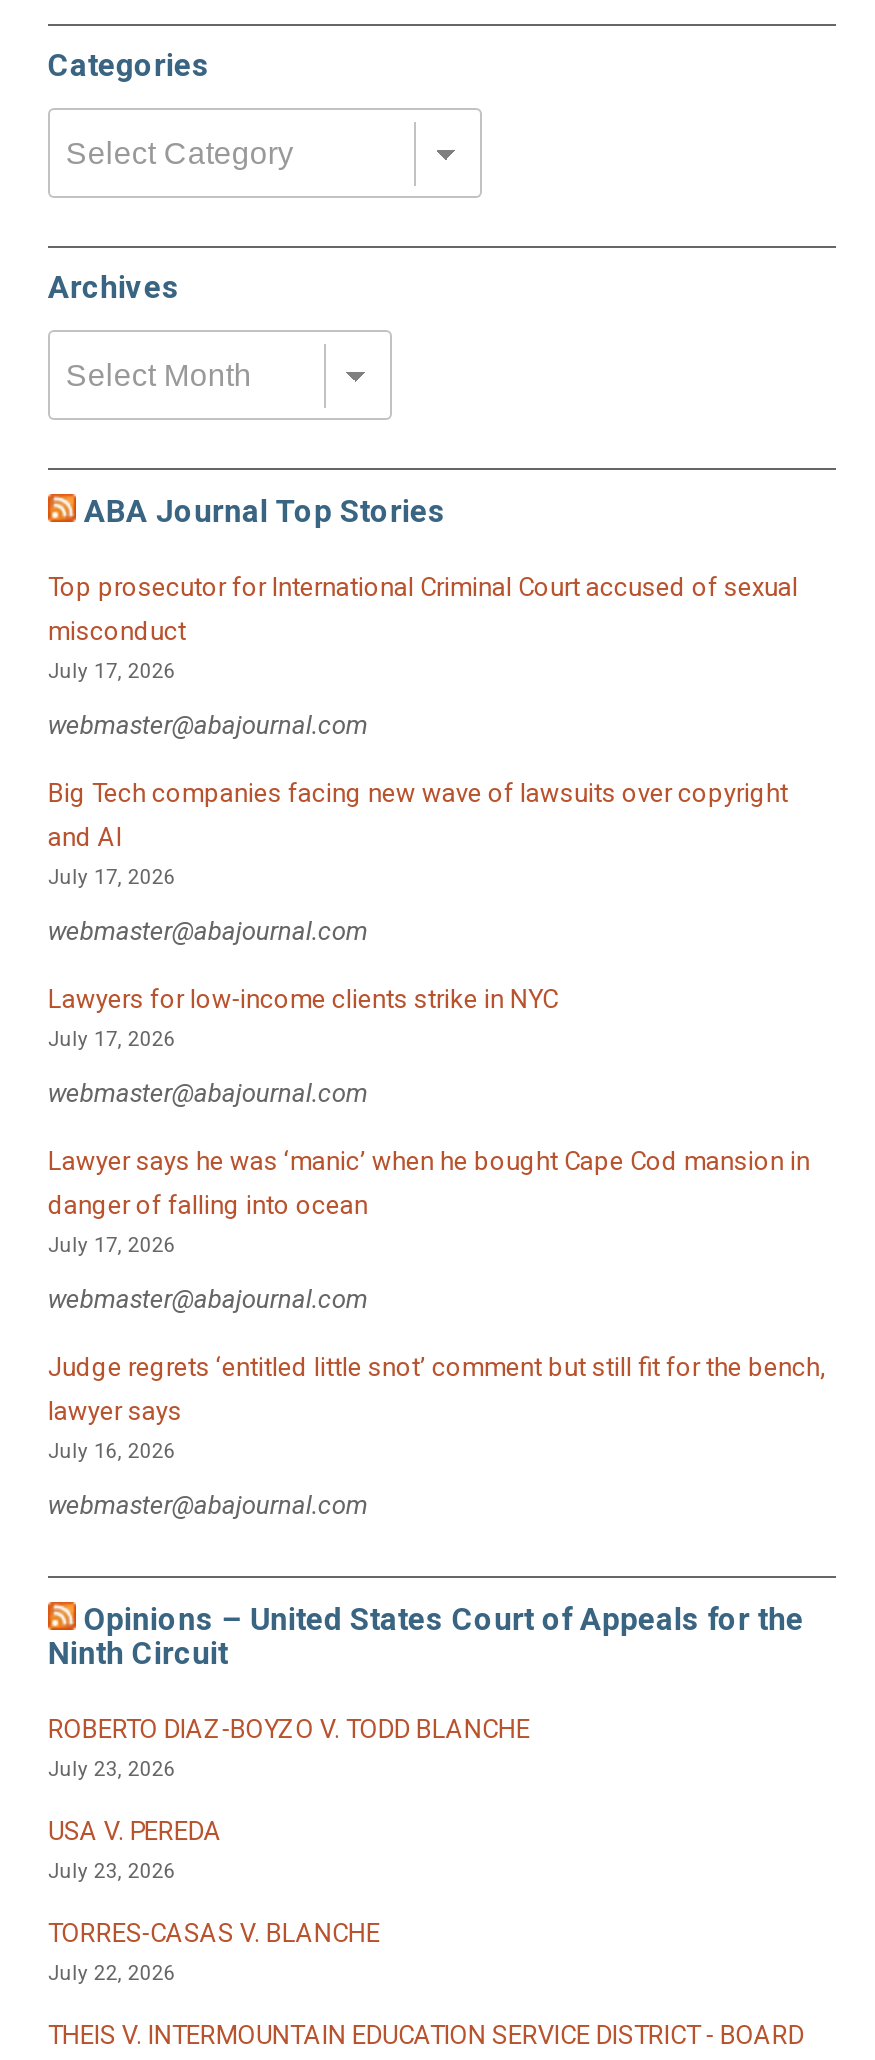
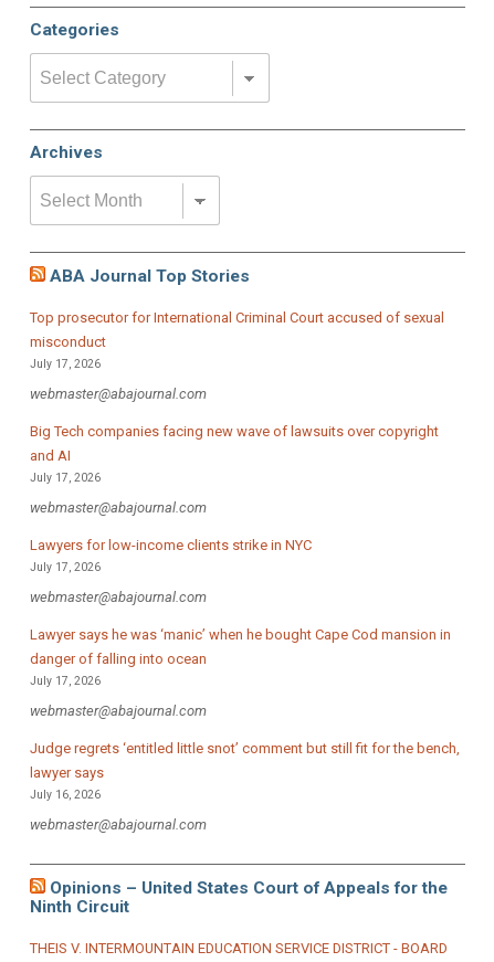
[48,1715,530,1987] ROBERTO DIAZ-BOYZO V. TODD BLANCHE | July 23, 2026 | USA V. PEREDA | July 23, 2026 | TORRES-CASAS V. BLANCHE | July 22, 2026 -> none

